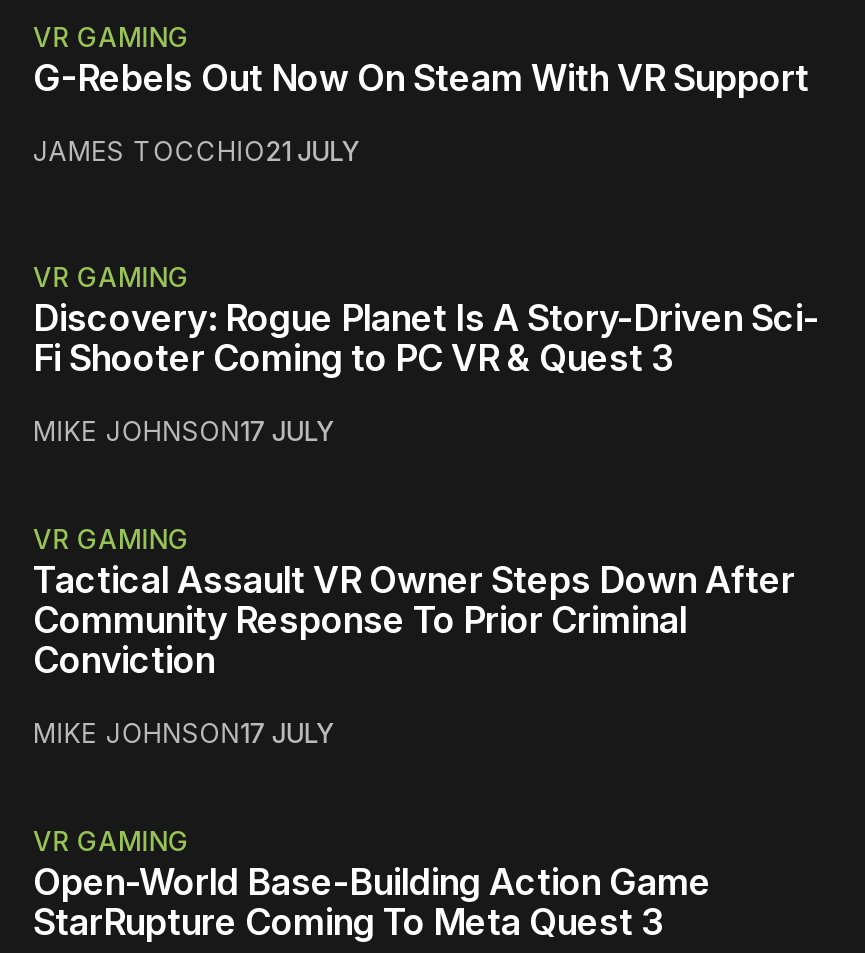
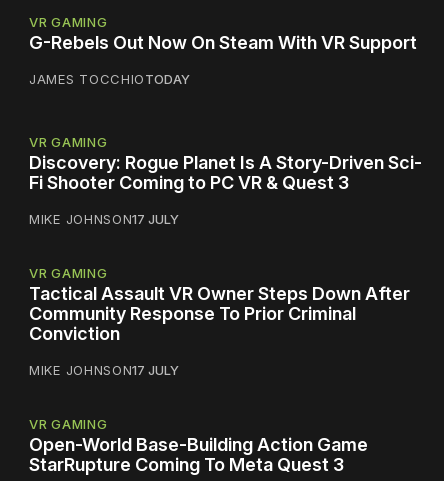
[33,135,359,167] JAMES TOCCHIO21 JULY -> [29,71,190,87] JAMES TOCCHIOTODAY

